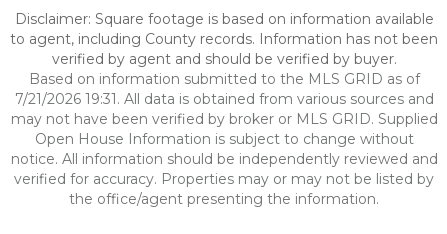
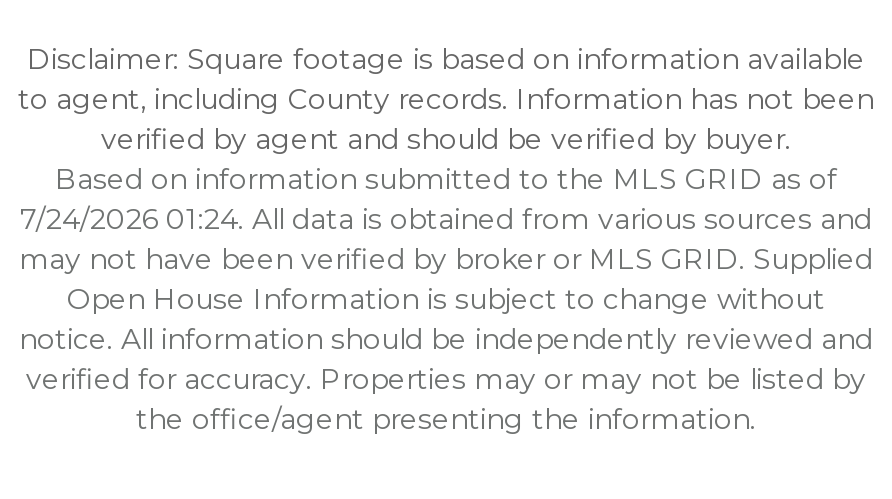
[14,90,433,108] 7/21/2026 19:31. All data is obtained from various sources and -> [20,201,872,237] 7/24/2026 01:24. All data is obtained from various sources and

